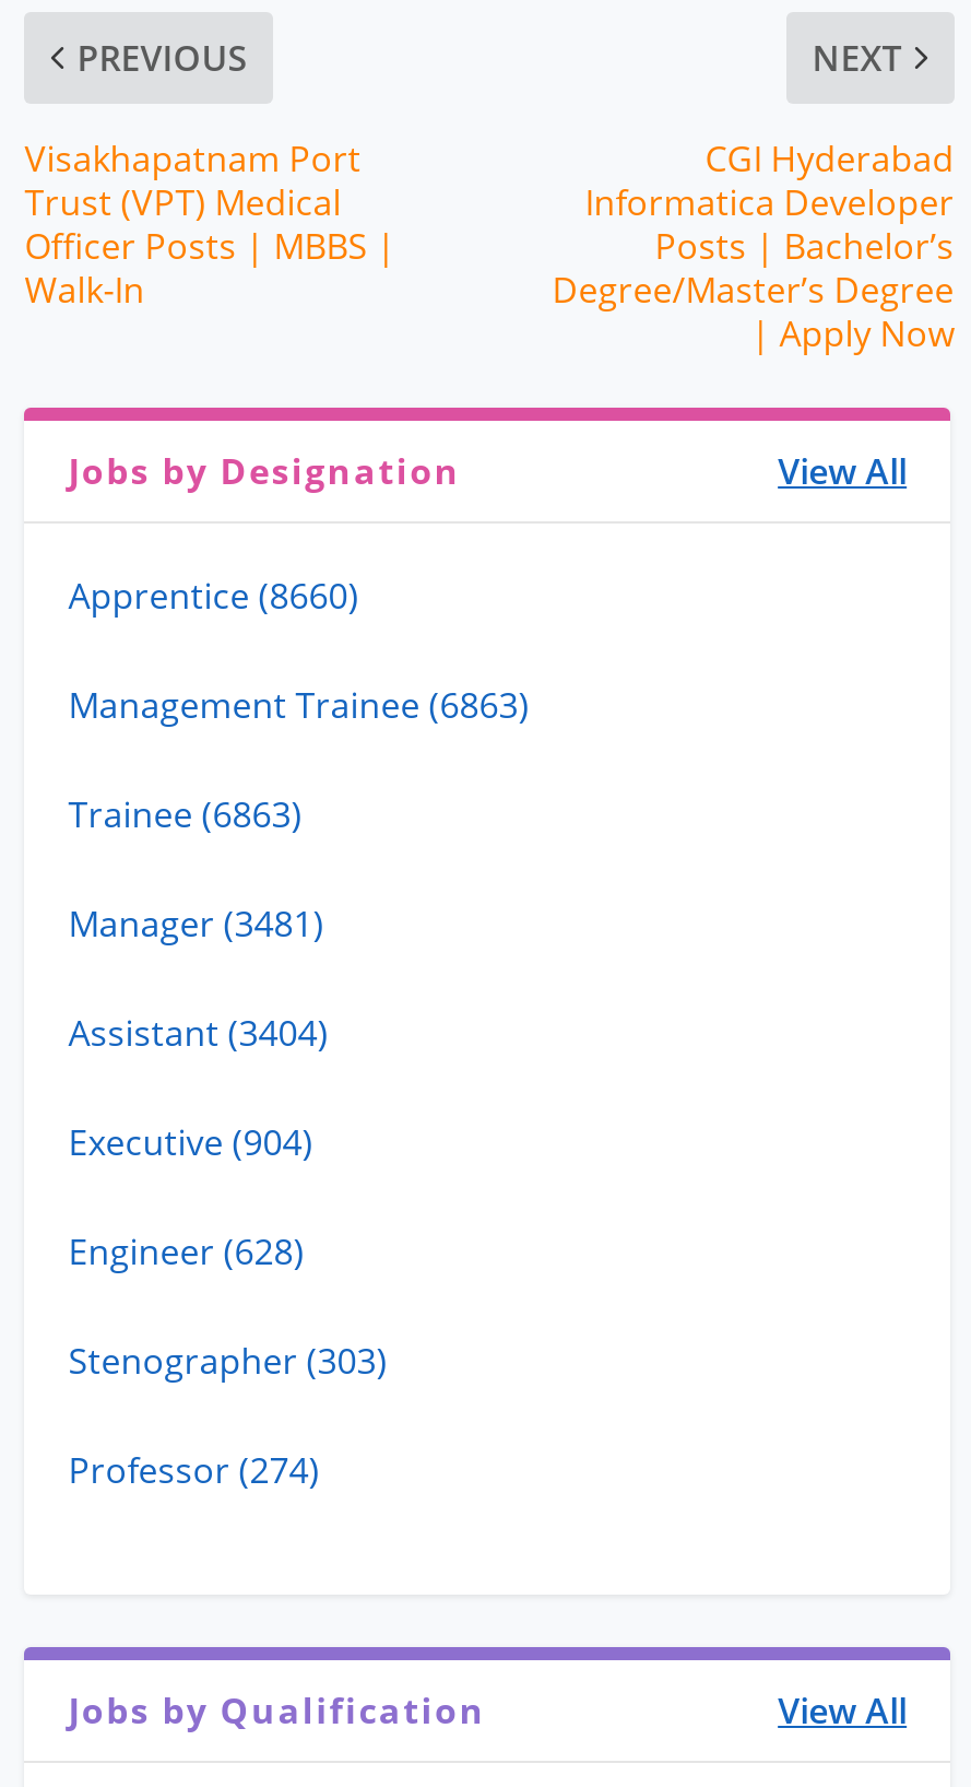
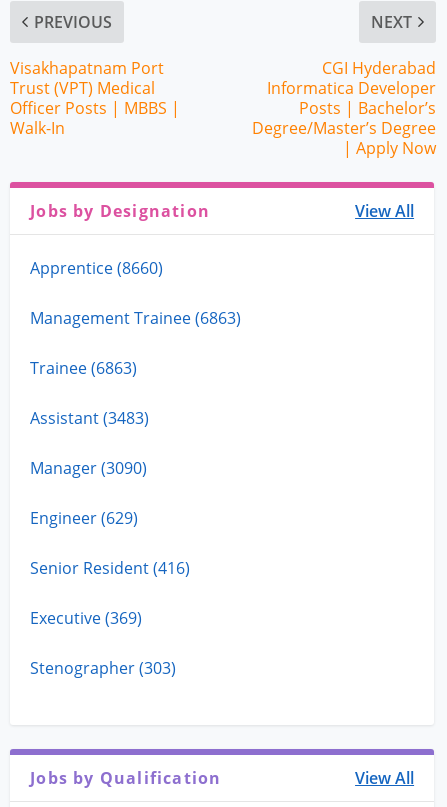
[68,899,328,1275] Manager (3481) | Assistant (3404) | Executive (904) | Engineer (628) -> [30,407,190,629] Assistant (3483) | Manager (3090) | Engineer (629) | Senior Resident (416) | Executive (369)
moved [68,1336,387,1385] -> [30,657,176,679]: Stenographer (303)
[68,1446,319,1494] Professor (274) -> none

